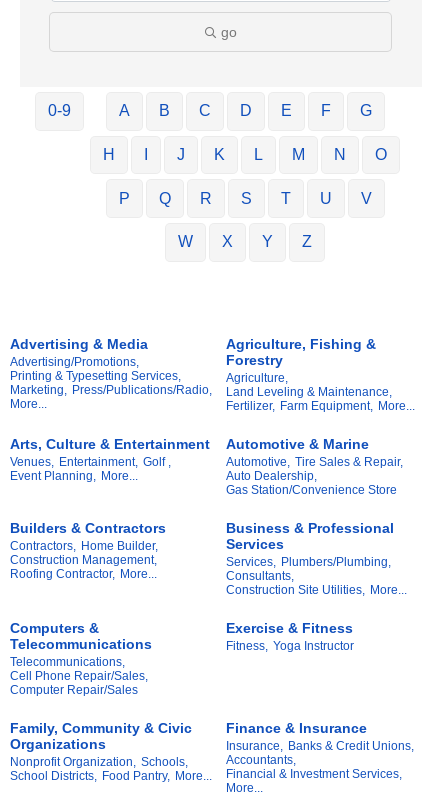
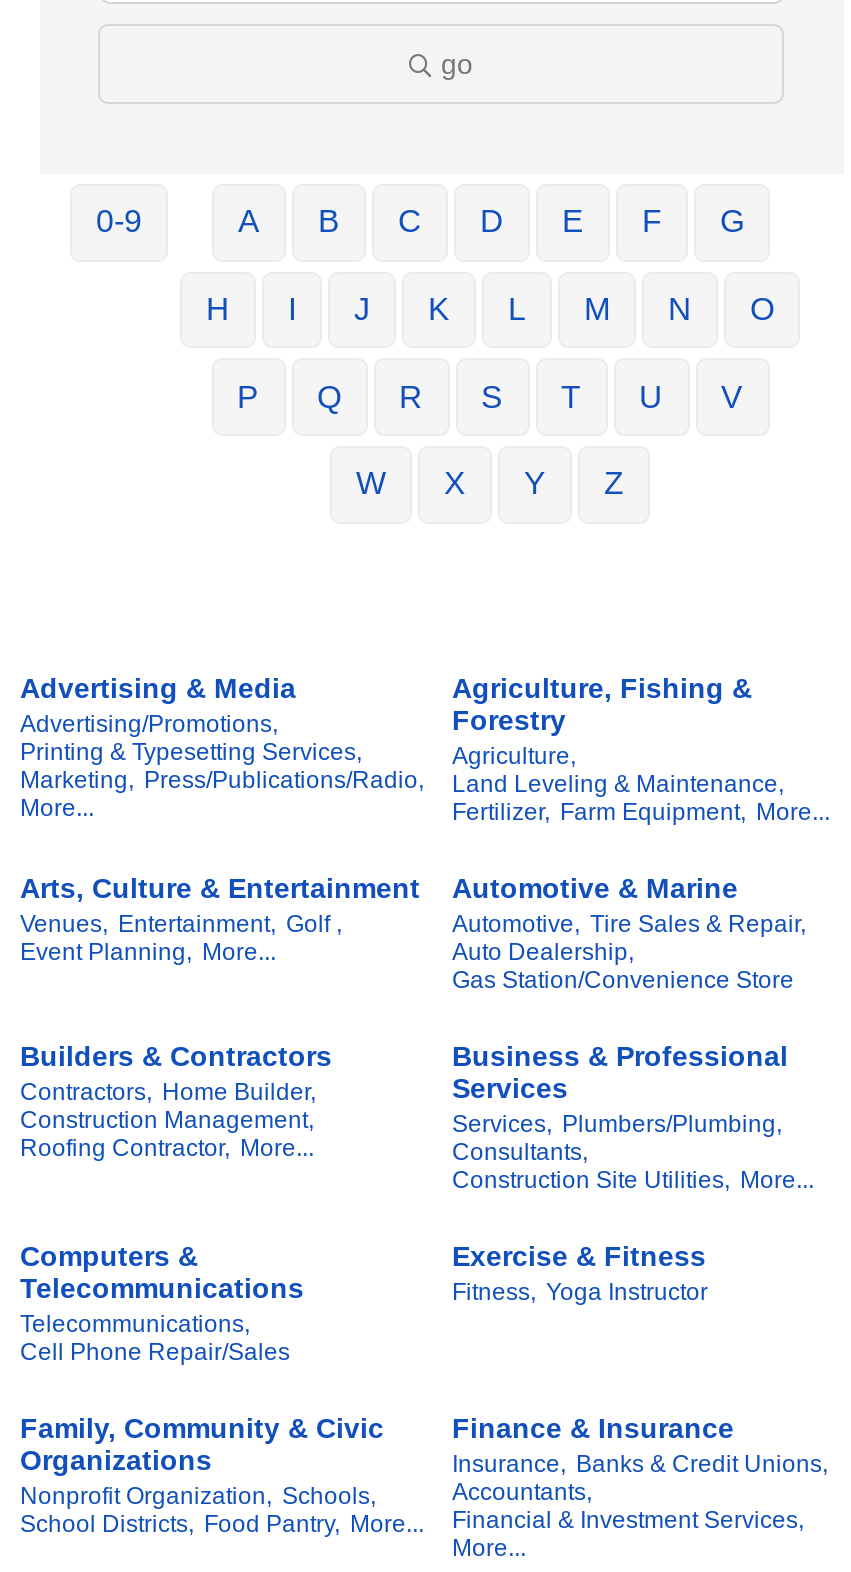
[10,669,148,697] Cell Phone Repair/Sales, | Computer Repair/Sales -> [20,1338,290,1366] Cell Phone Repair/Sales

